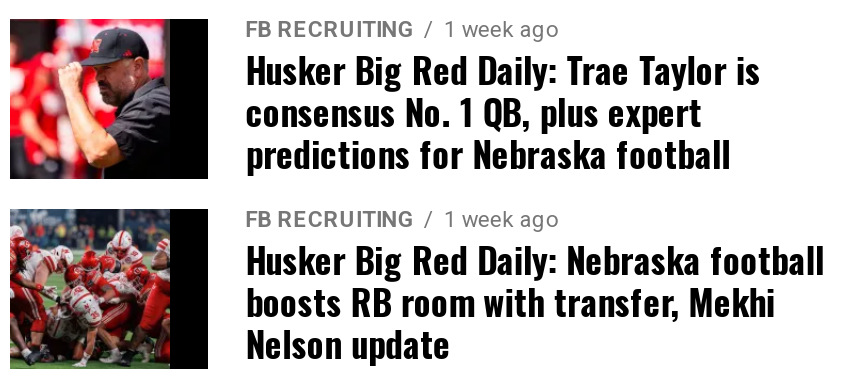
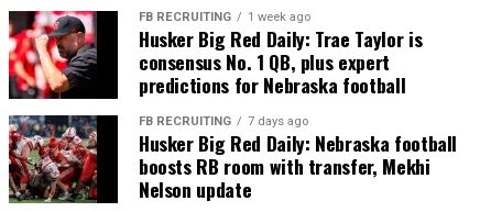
[246,207,558,233] FB RECRUITING 1 week ago -> [139,114,308,129] FB RECRUITING 7 days ago

